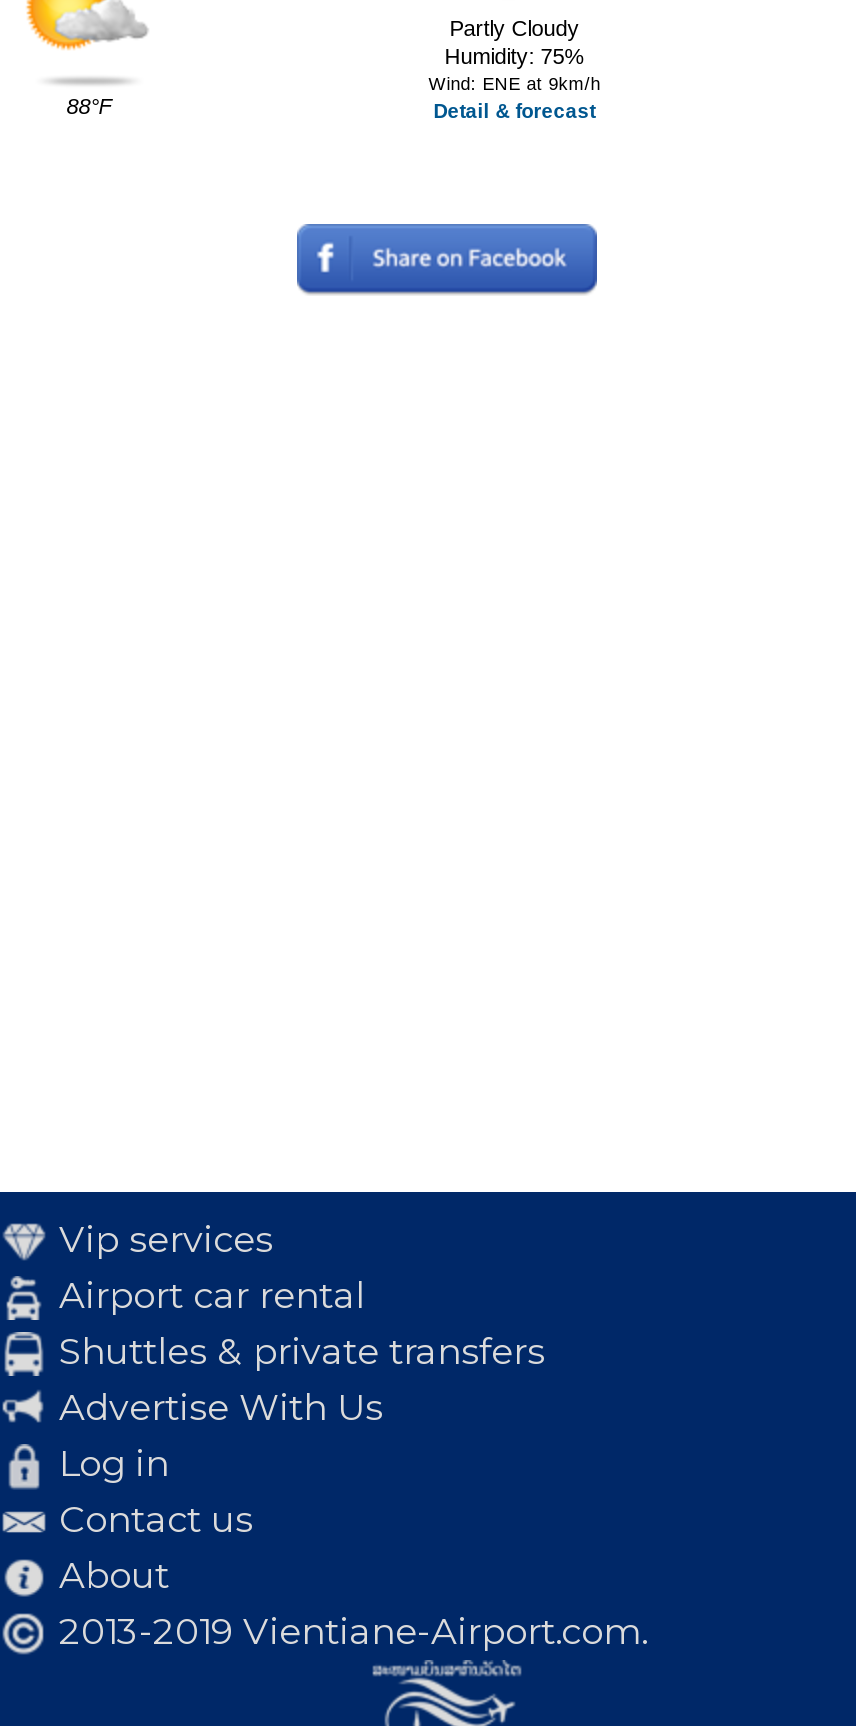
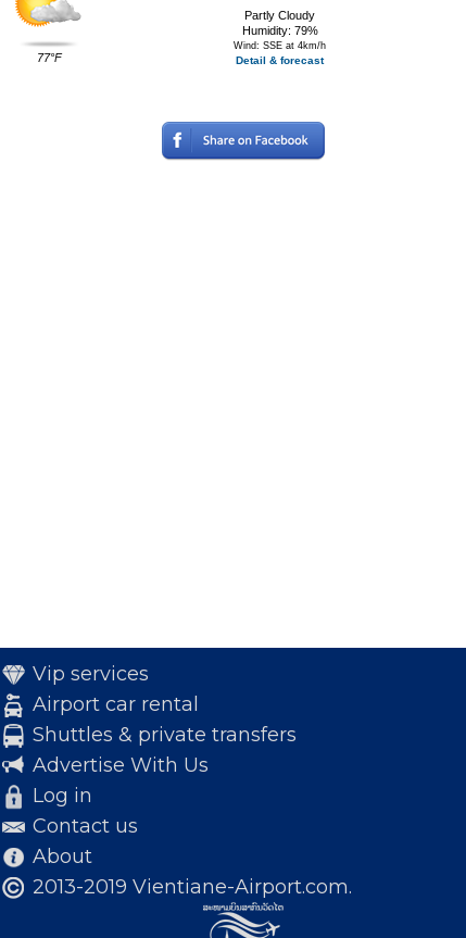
[444,44,584,68] Humidity: 75% -> [242,24,318,37] Humidity: 79%
[428,74,600,94] Wind: ENE at 9km/h -> [234,40,326,51] Wind: SSE at 4km/h
[66,94,112,118] 88°F -> [37,51,62,64] 77°F

